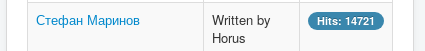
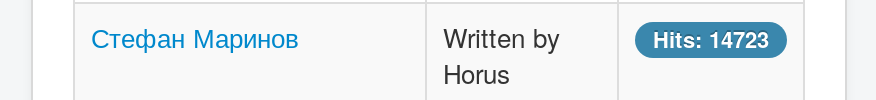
[317,13,375,28] Hits: 14721 -> [653,24,769,54] Hits: 14723

